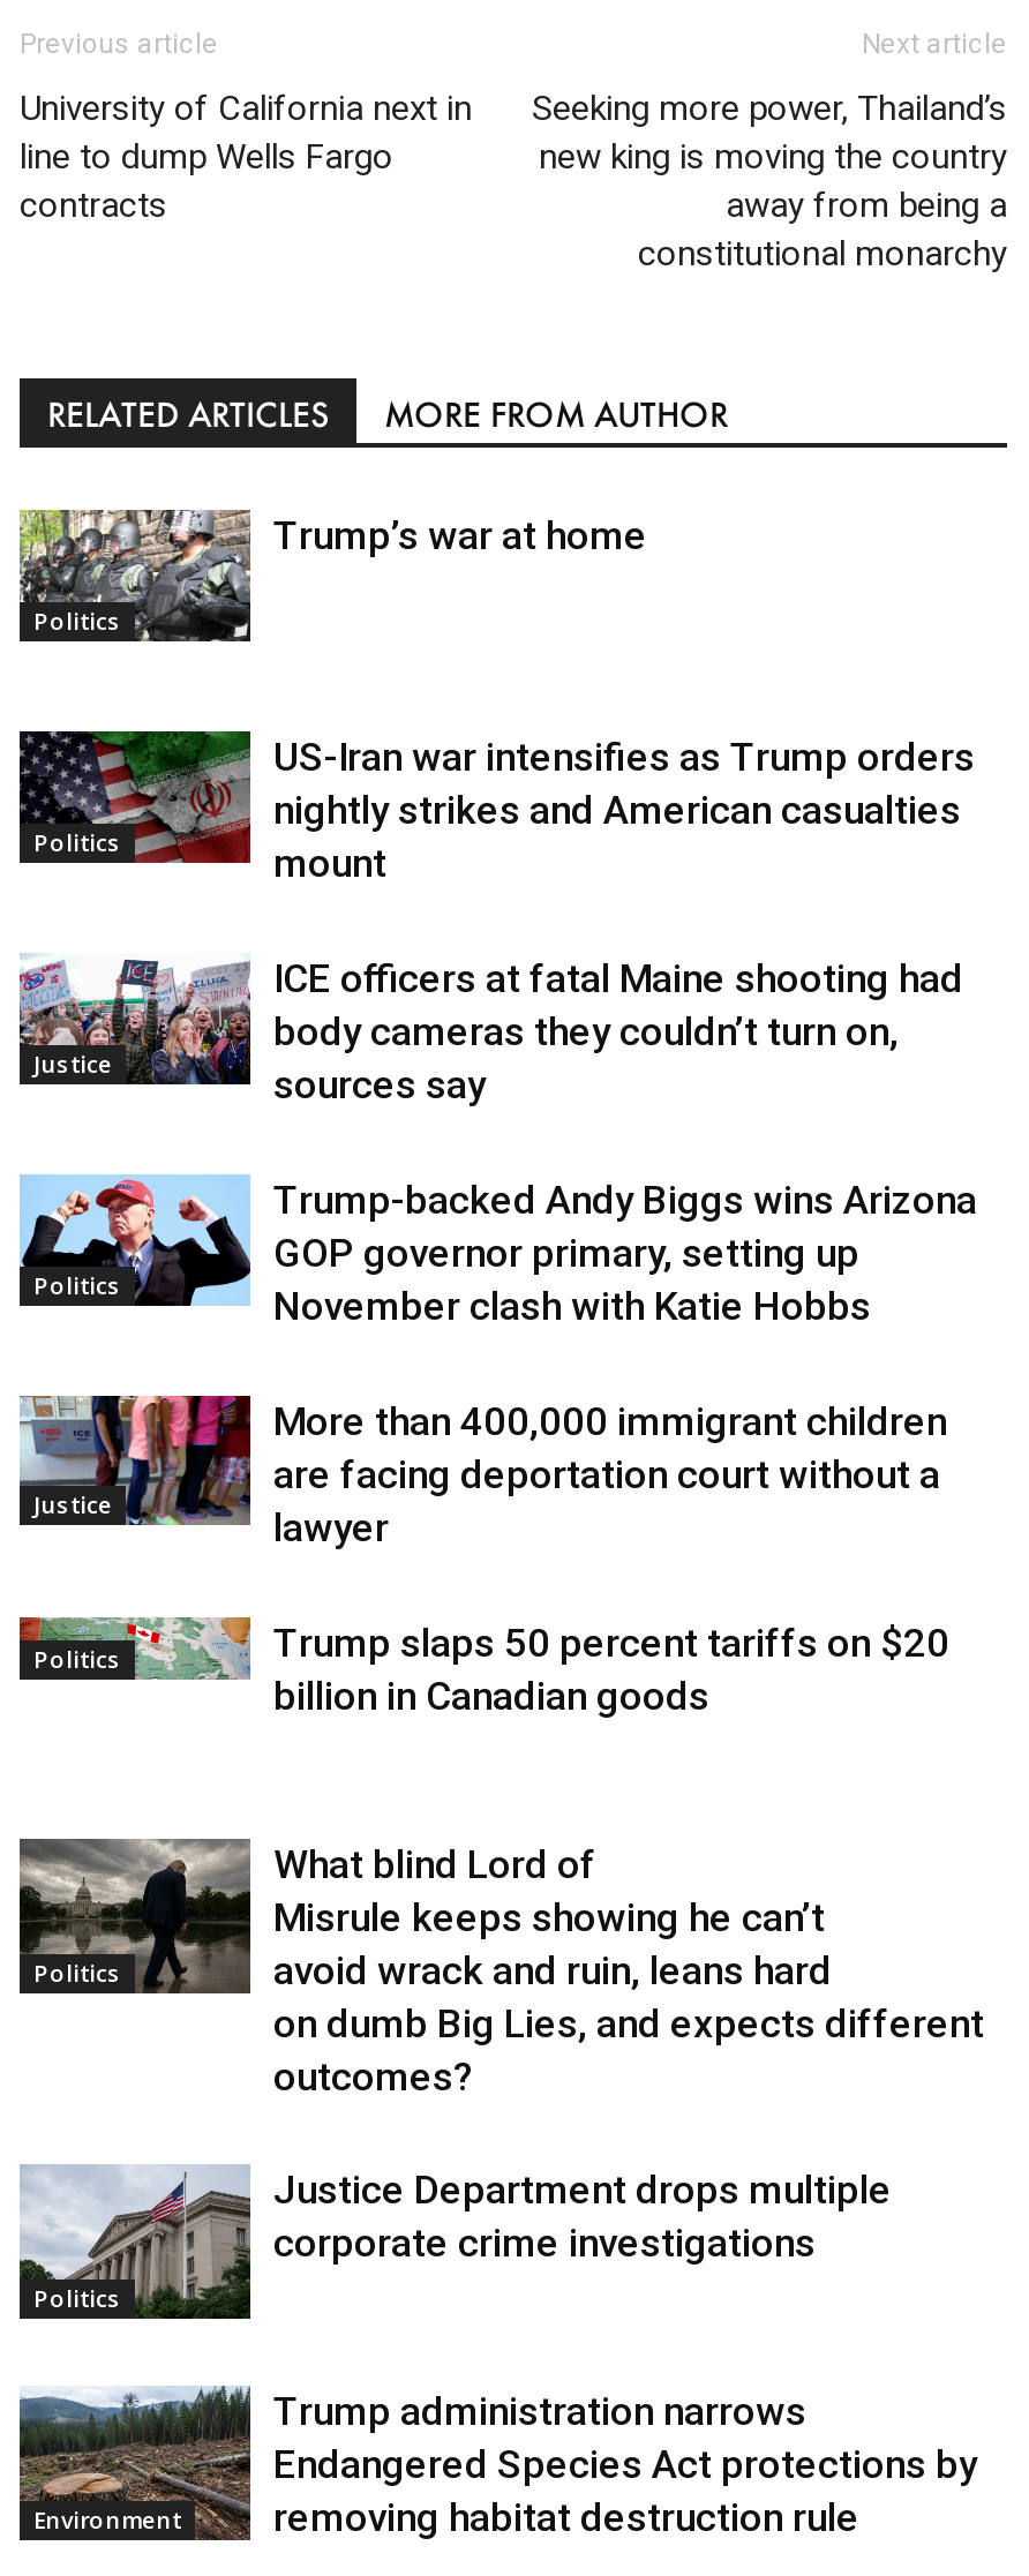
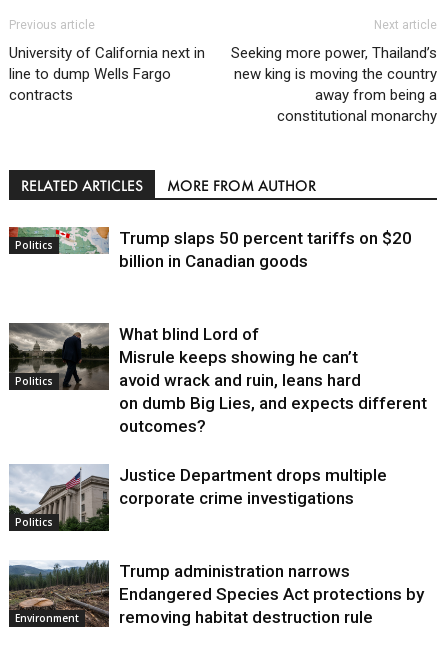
[17,508,647,644] [image] | Trump’s war at home -> none
[17,729,241,865] [image] | Politics -> none
[273,734,975,887] US-Iran war intensifies as Trump orders | nightly strikes and American casualties | mount -> none
[17,953,241,1087] [image] | Justice -> none
[273,956,963,1108] ICE officers at fatal Maine shooting had | body cameras they couldn’t turn on, | sources say -> none
[20,1174,241,1308] [image] | Politics -> none
[273,1177,977,1330] Trump-backed Andy Biggs wins Arizona | GOP governor primary, setting up | November clash with Katie Hobbs -> none
[20,1394,241,1527] [image] | Justice -> none
[33,1399,947,1675] More than 400,000 immigrant children | are facing deportation court without a | lawyer | Politics -> none

